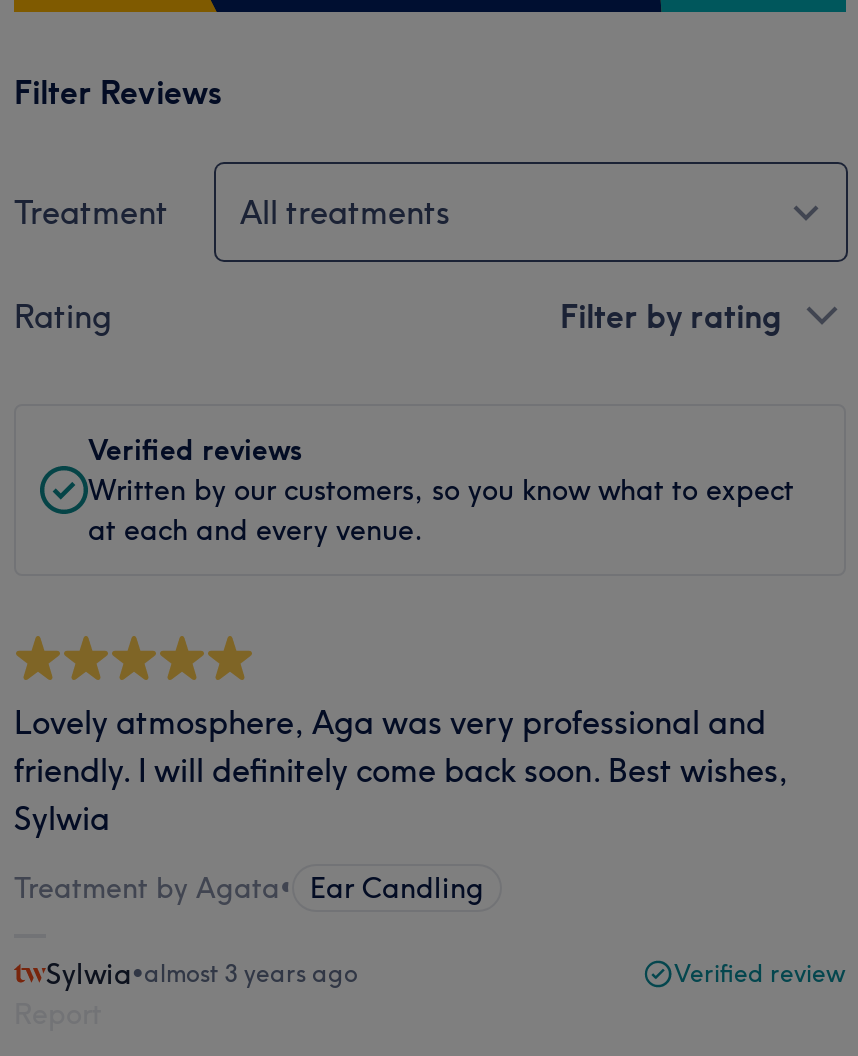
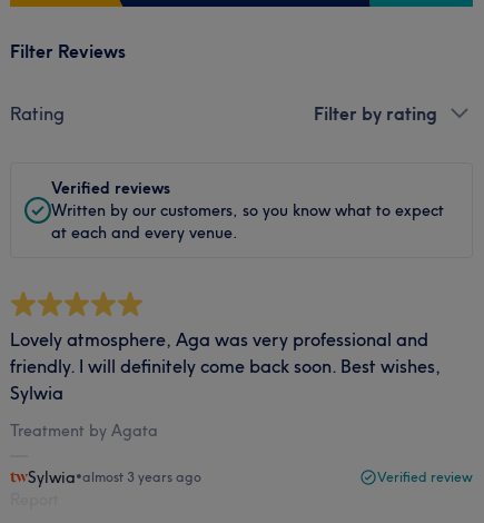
[14,192,450,232] Treatment | All treatments -> none
[14,870,484,906] Treatment by Agata• Ear Candling -> [10,421,158,441] Treatment by Agata

